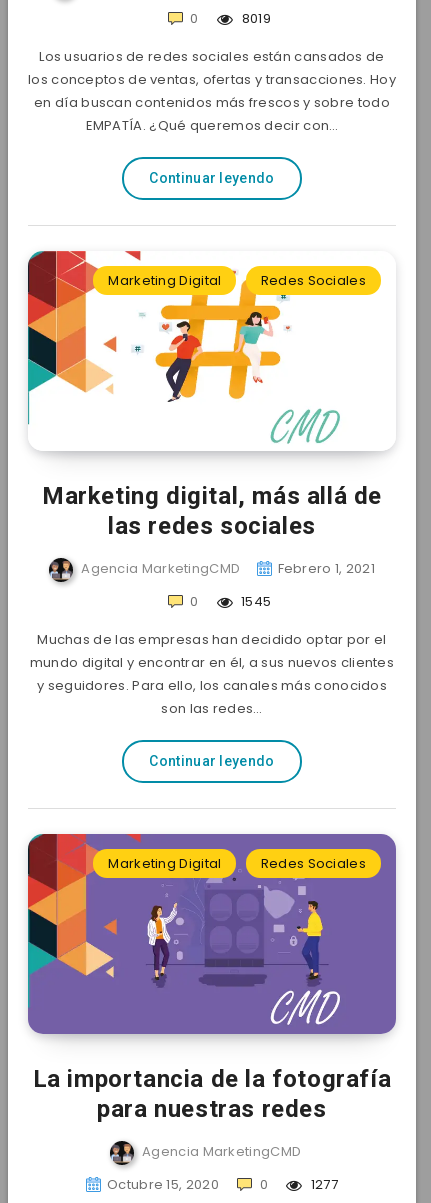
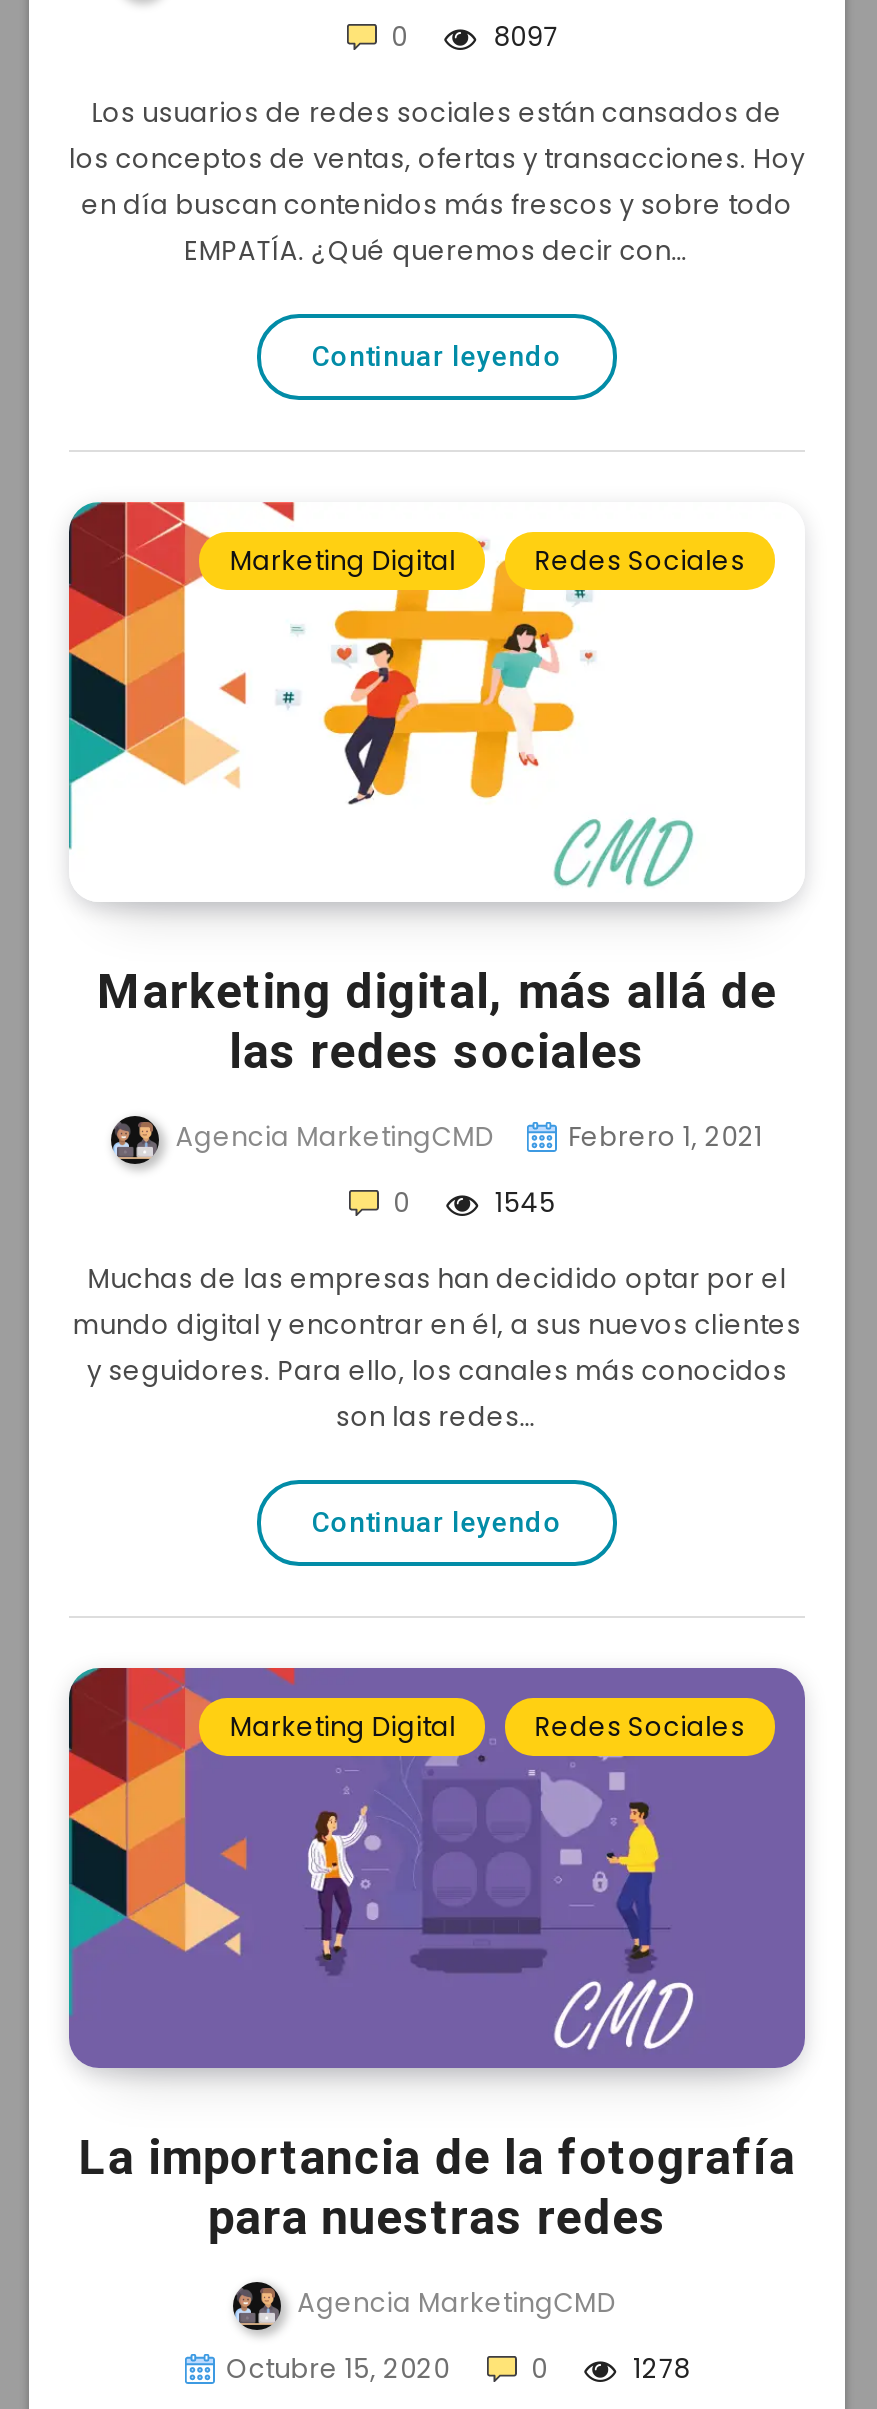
[238,9,271,28] 8019 -> [487,18,558,56] 8097
[307,1175,338,1194] 1277 -> [627,2350,690,2388] 1278

